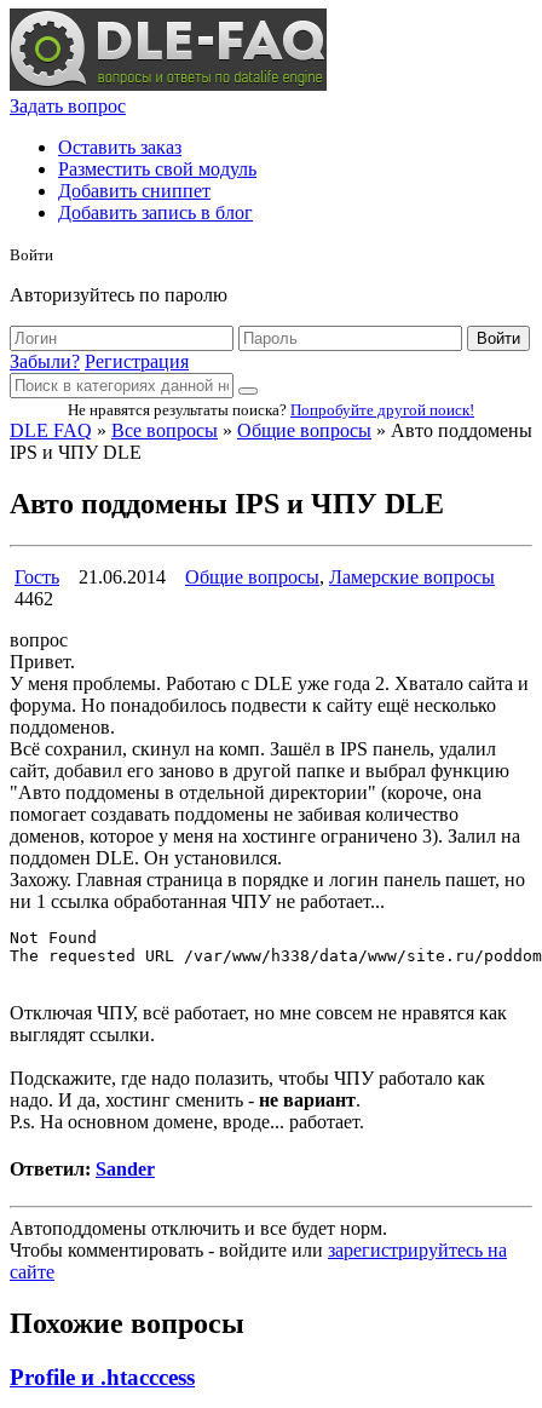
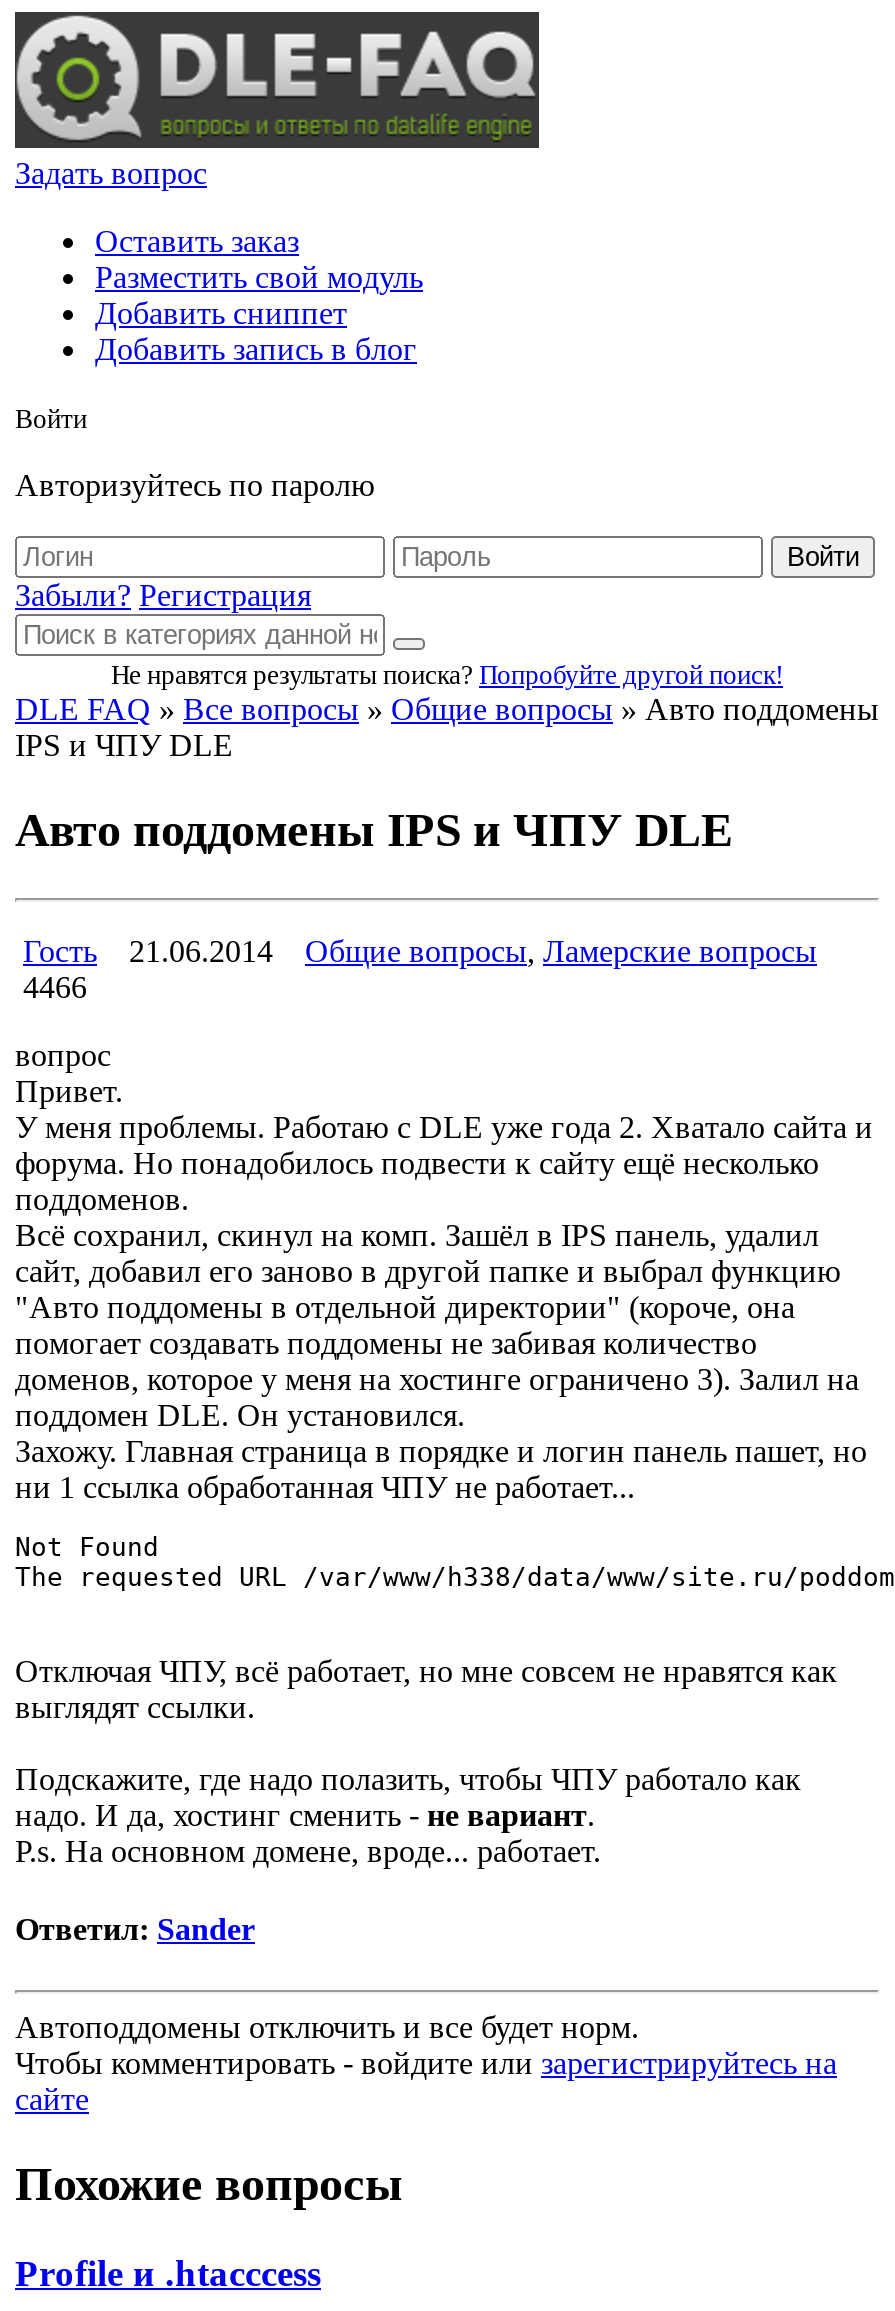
[10,588,53,609] 4462 -> [15,970,87,1004] 4466

